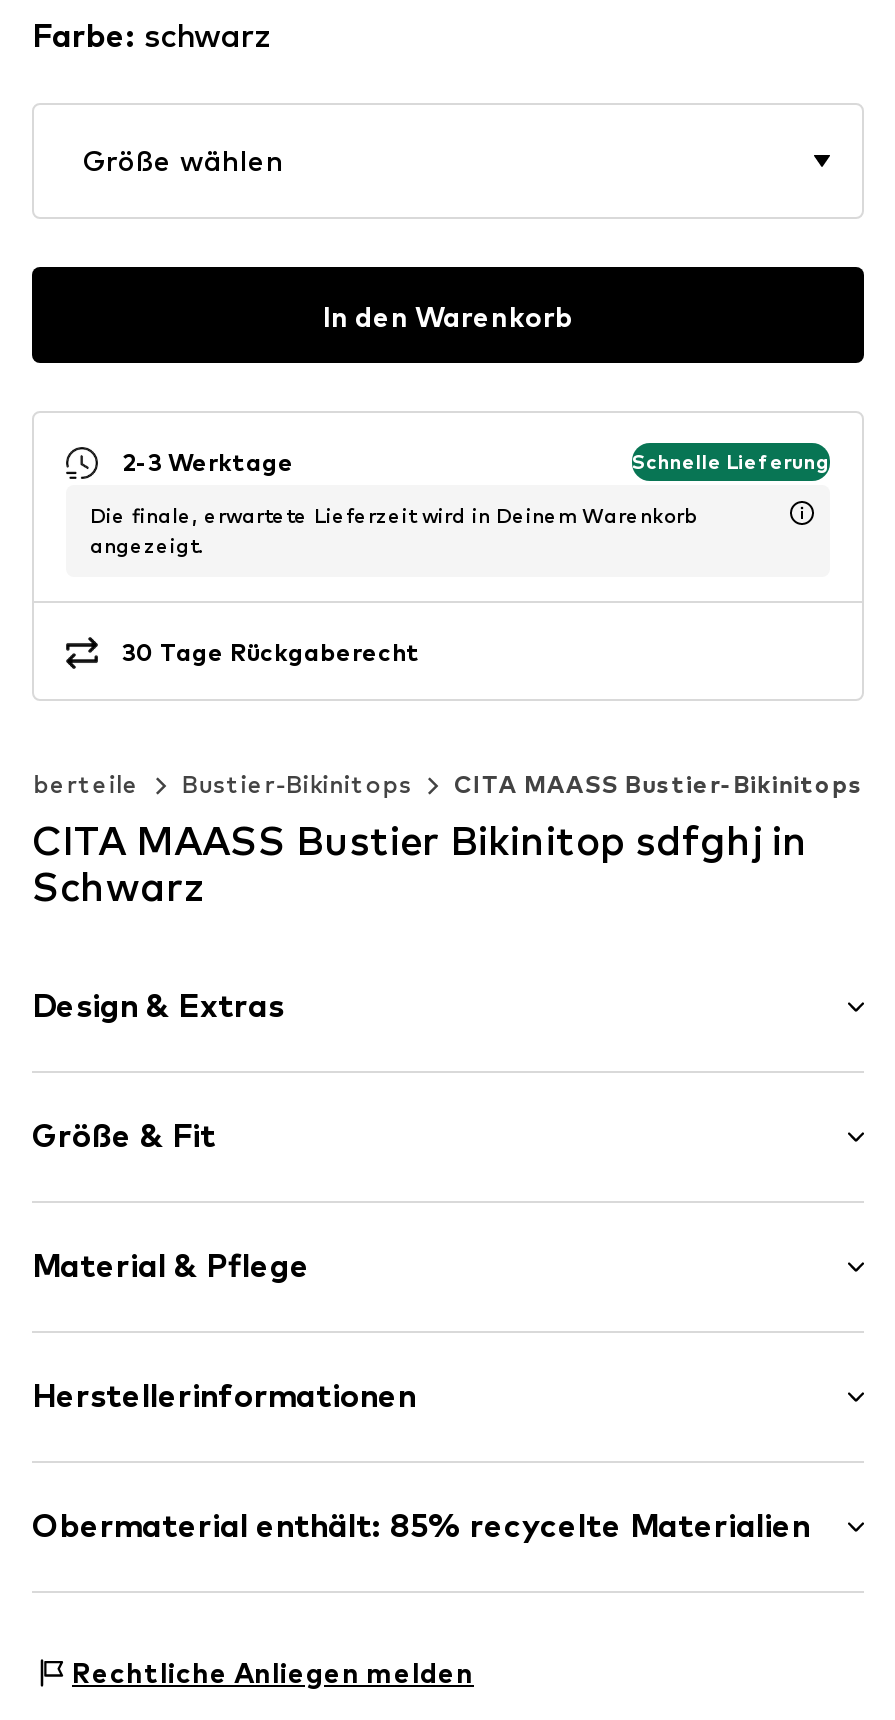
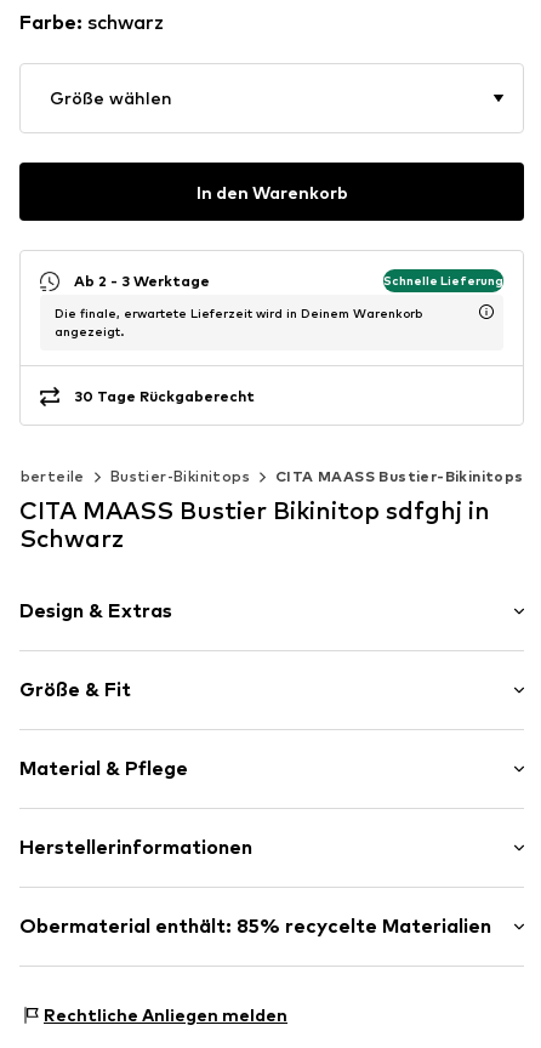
[122,447,294,477] 2-3 Werktage -> [74,271,210,290] Ab 2 - 3 Werktage

